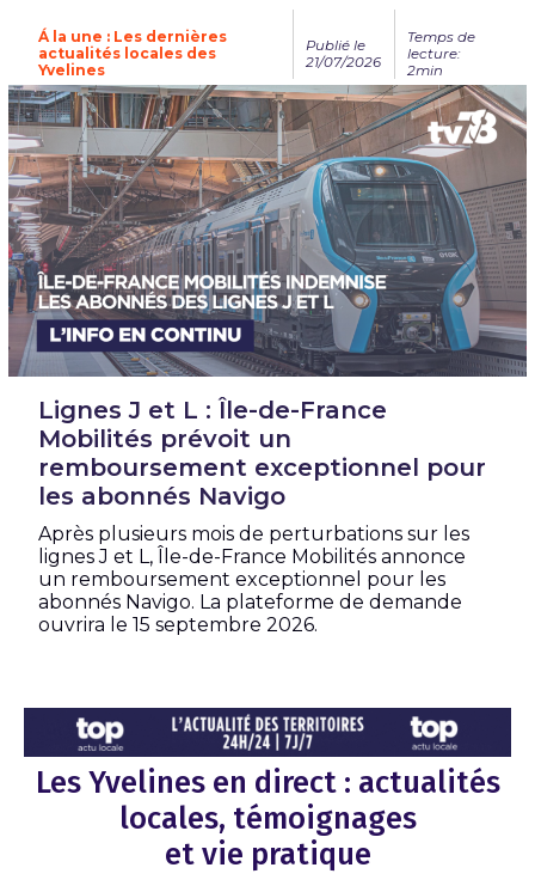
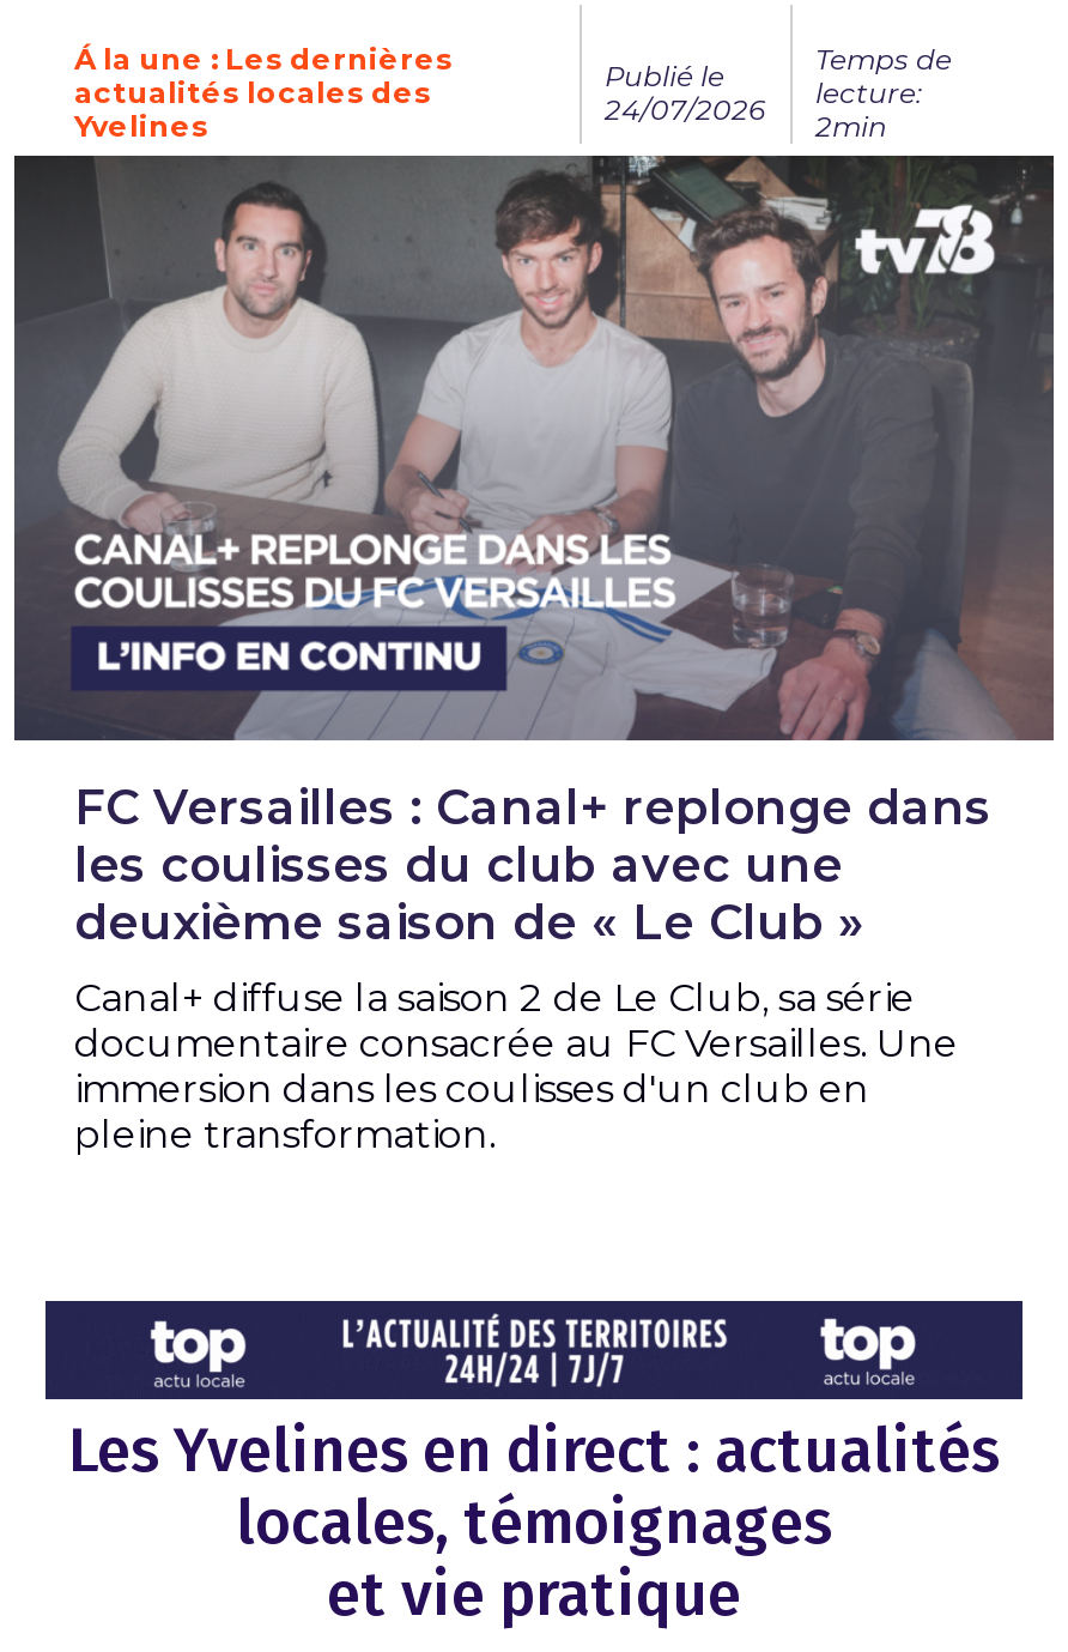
[306,45,459,79] 21/07/2026 lecture: 2min -> [605,77,921,144] 24/07/2026 lecture: 2min
[7,84,527,636] [image] | Lignes J et L : Île-de-France | Mobilités prévoit un | remboursement exceptionnel pour | les abonnés Navigo | Après plusieurs mois de perturbations sur les | lignes J et L, Île-de-France Mobilités annonce | un remboursement exceptionnel pour les | abonnés Navigo. La plateforme de demande | ouvrira le 15 septembre 2026. -> [14,153,1054,1157] [image] | FC Versailles : Canal+ replonge dans | les coulisses du club avec une | deuxième saison de « Le Club » | Canal+ diffuse la saison 2 de Le Club, sa série | documentaire consacrée au FC Versailles. Une | immersion dans les coulisses d'un club en | pleine transformation.

